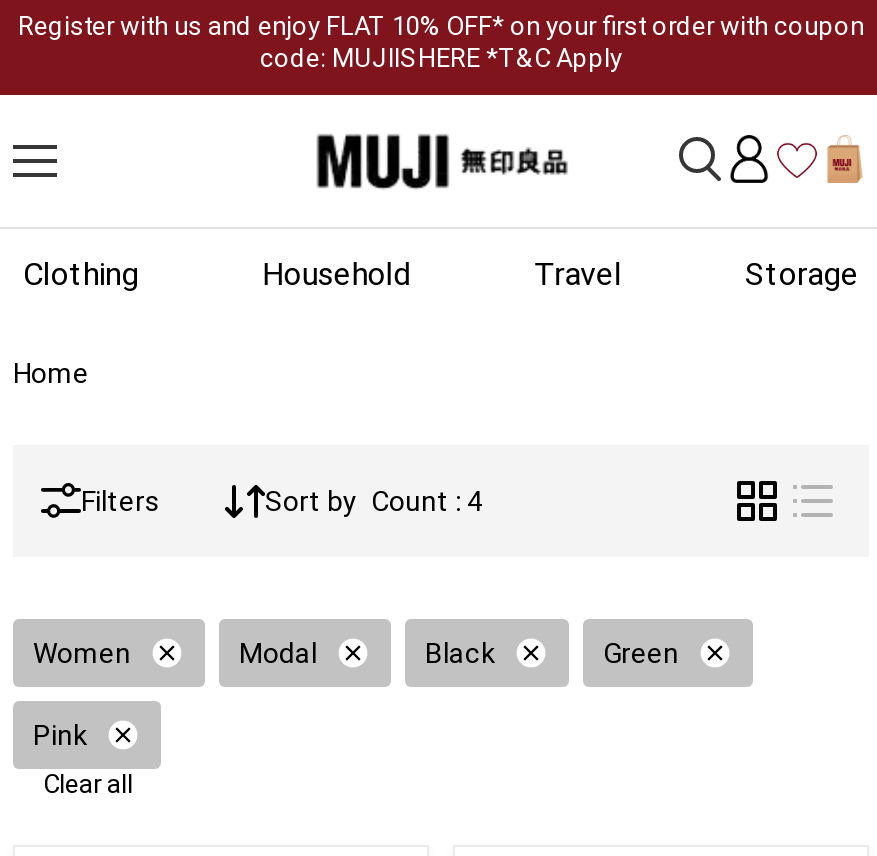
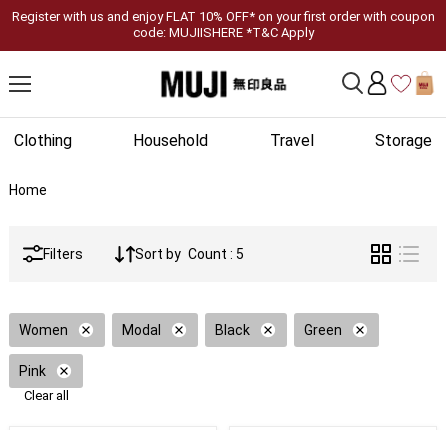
[265,485,483,517] Sort by Count : 4 -> [135,246,244,262] Sort by Count : 5

